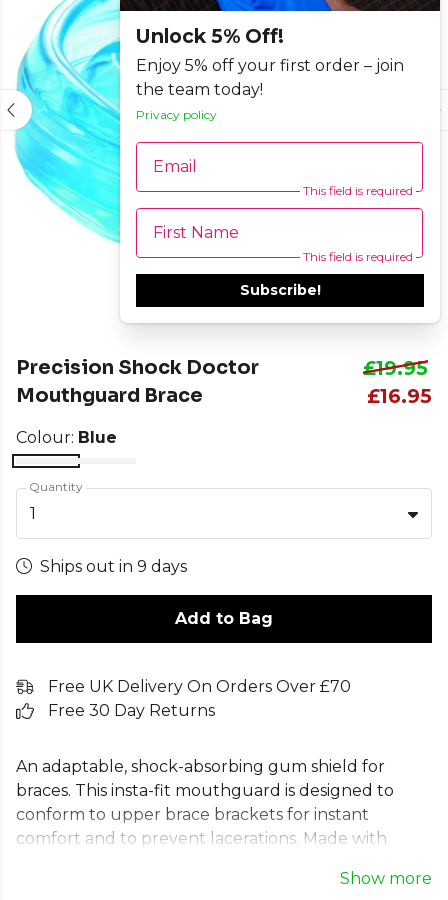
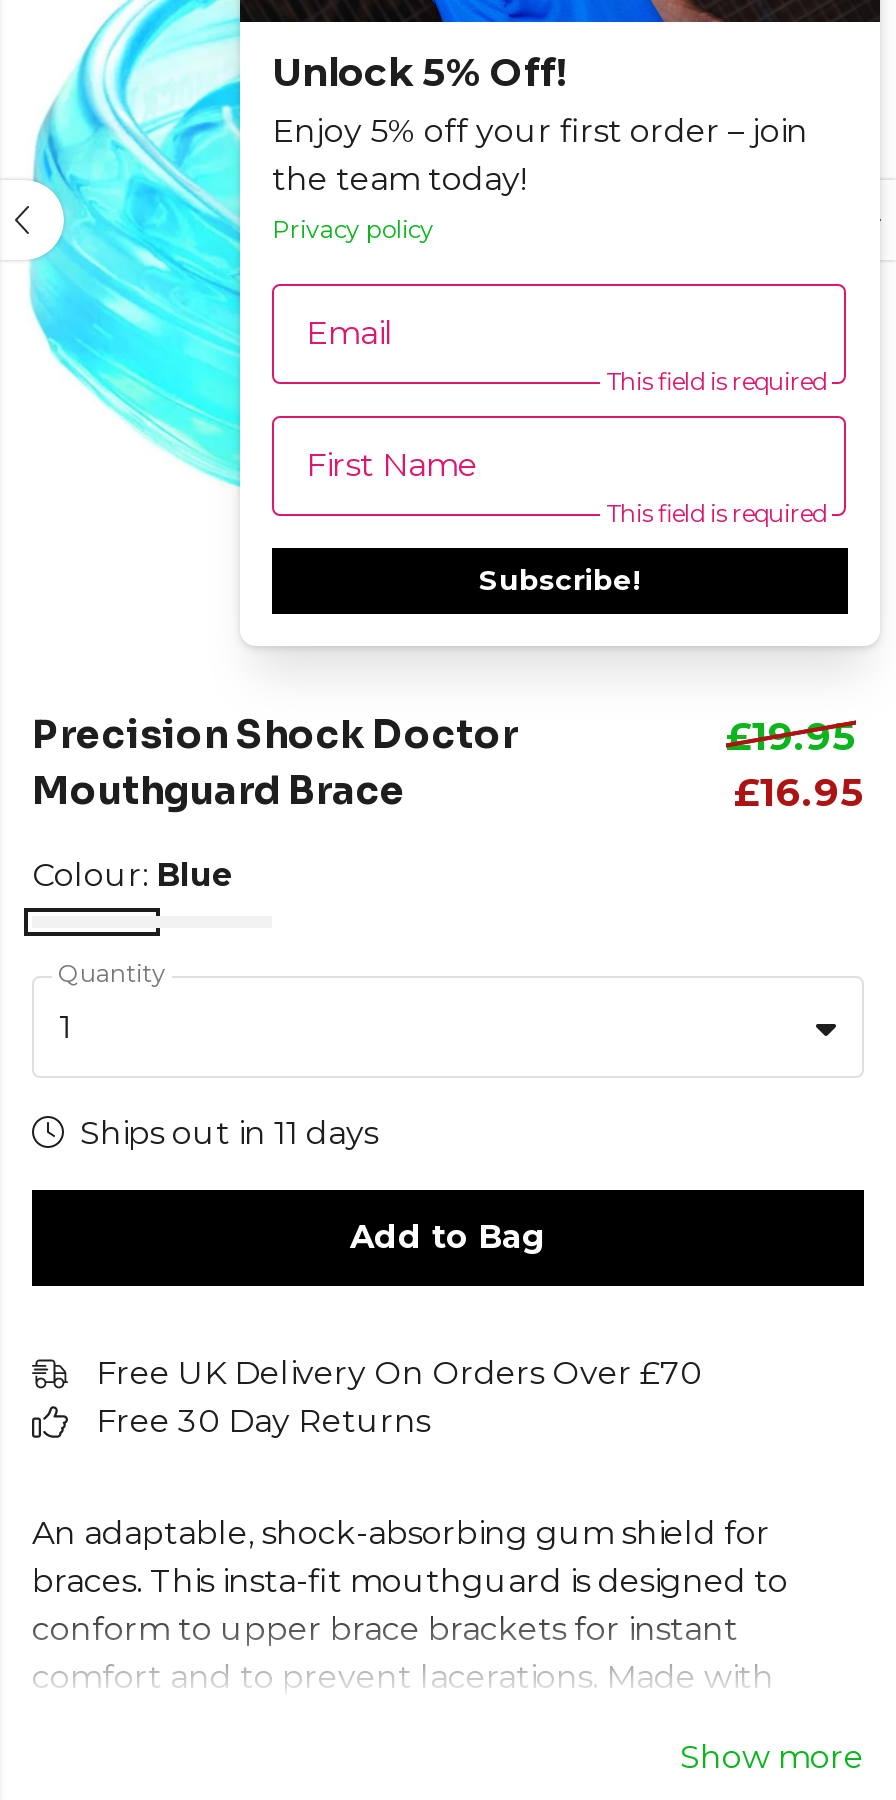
[40,557,187,576] Ships out in 9 days -> [80,1115,378,1153] Ships out in 11 days

